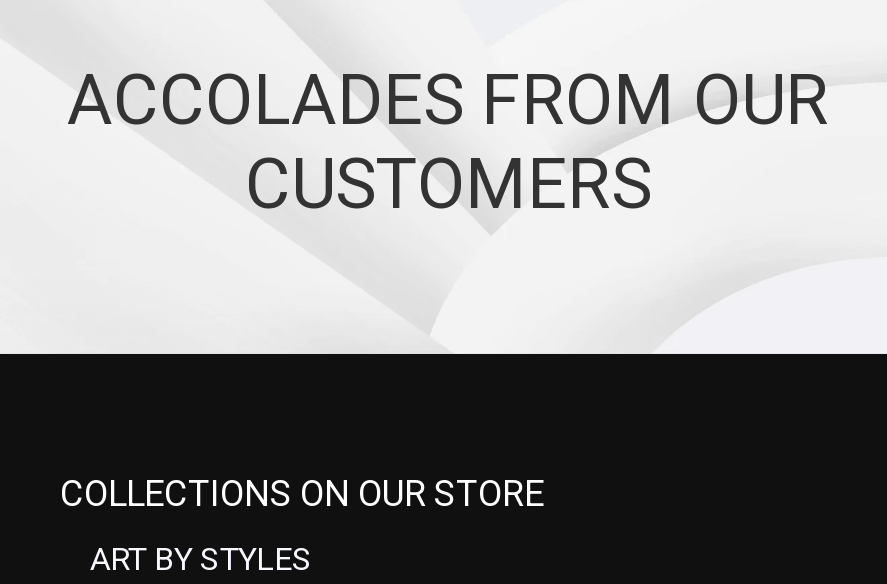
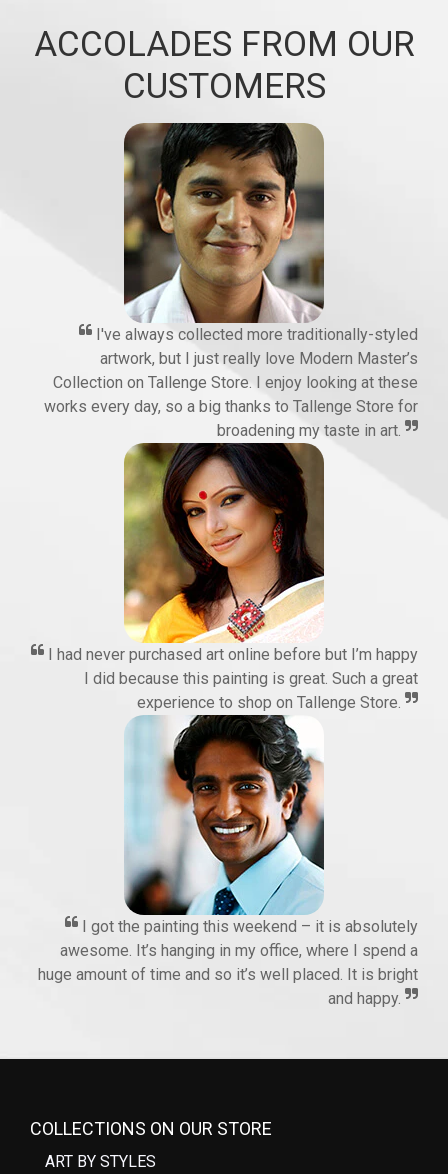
none -> [38,720,418,1008] [image] | I got the painting this weekend – it is absolutely | awesome. It’s hanging in my office, where I spend a | huge amount of time and so it’s well placed. It is bright | and happy.
none -> [44,122,418,440] [image] | I've always collected more traditionally-styled | artwork, but I just really love Modern Master’s | Collection on Tallenge Store. I enjoy looking at these | works every day, so a big thanks to Tallenge Store for | broadening my taste in art.
none -> [44,442,418,712] [image] | I had never purchased art online before but I’m happy | I did because this painting is great. Such a great | experience to shop on Tallenge Store.

